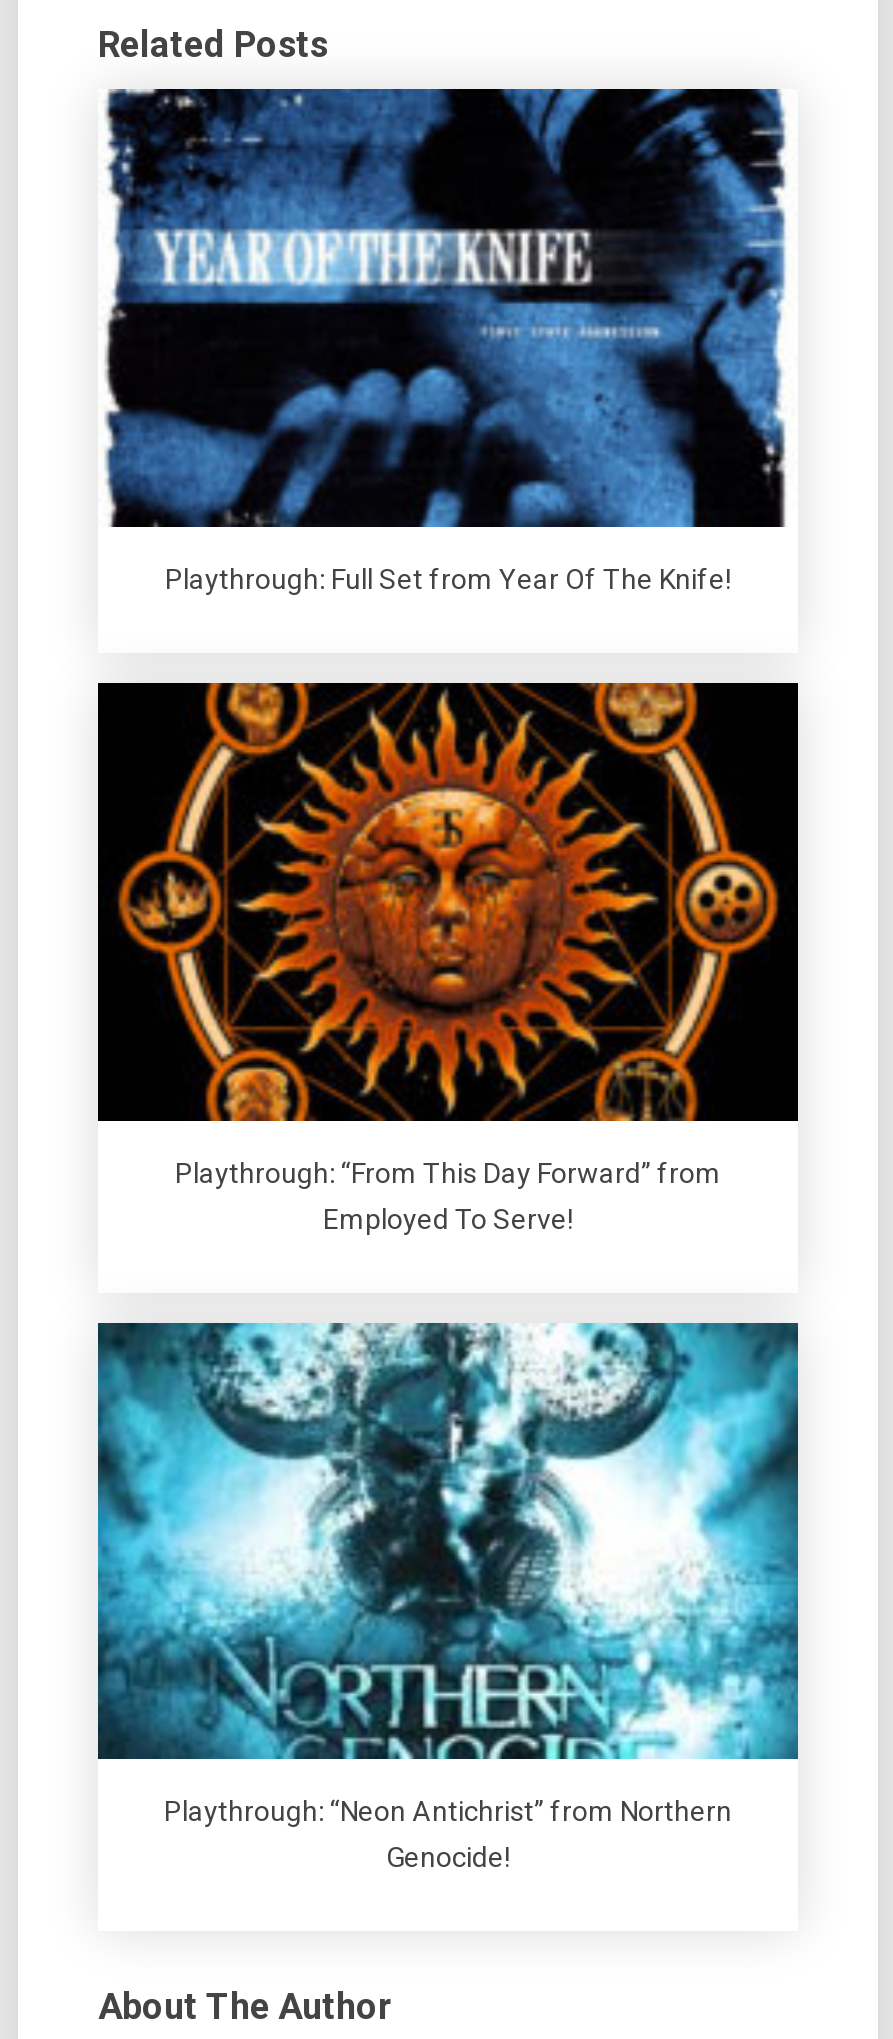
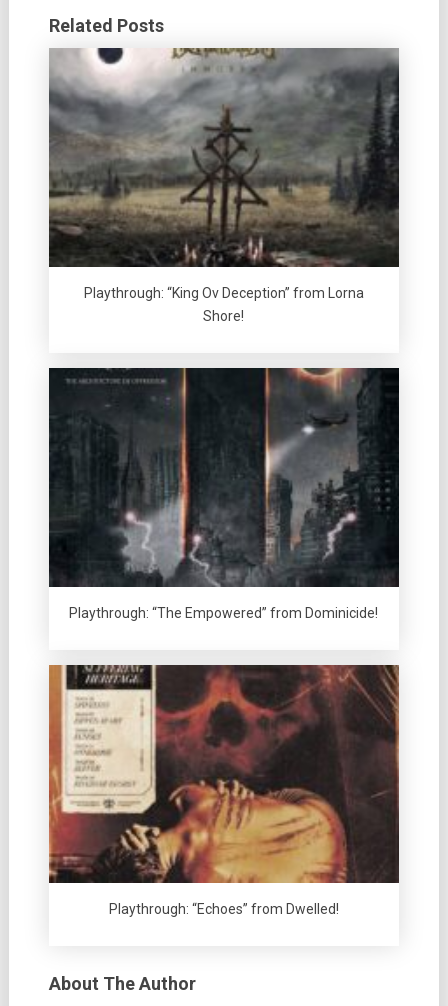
[98,87,798,595] [image] | Playthrough: Full Set from Year Of The Knife! -> [48,47,400,324] [image] | Playthrough: “King Ov Deception” from Lorna | Shore!
[96,679,800,1234] [image] | Playthrough: “From This Day Forward” from | Employed To Serve! -> [48,344,400,621] [image] | Playthrough: “The Empowered” from Dominicide!
[96,1321,800,1874] [image] | Playthrough: “Neon Antichrist” from Northern | Genocide! -> [48,664,400,917] [image] | Playthrough: “Echoes” from Dwelled!

